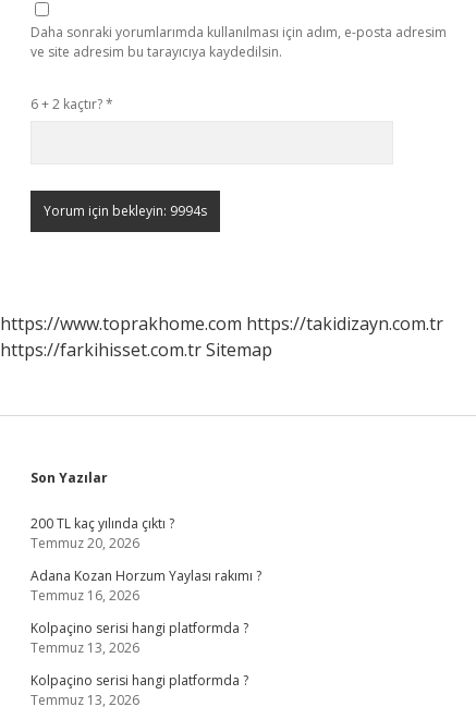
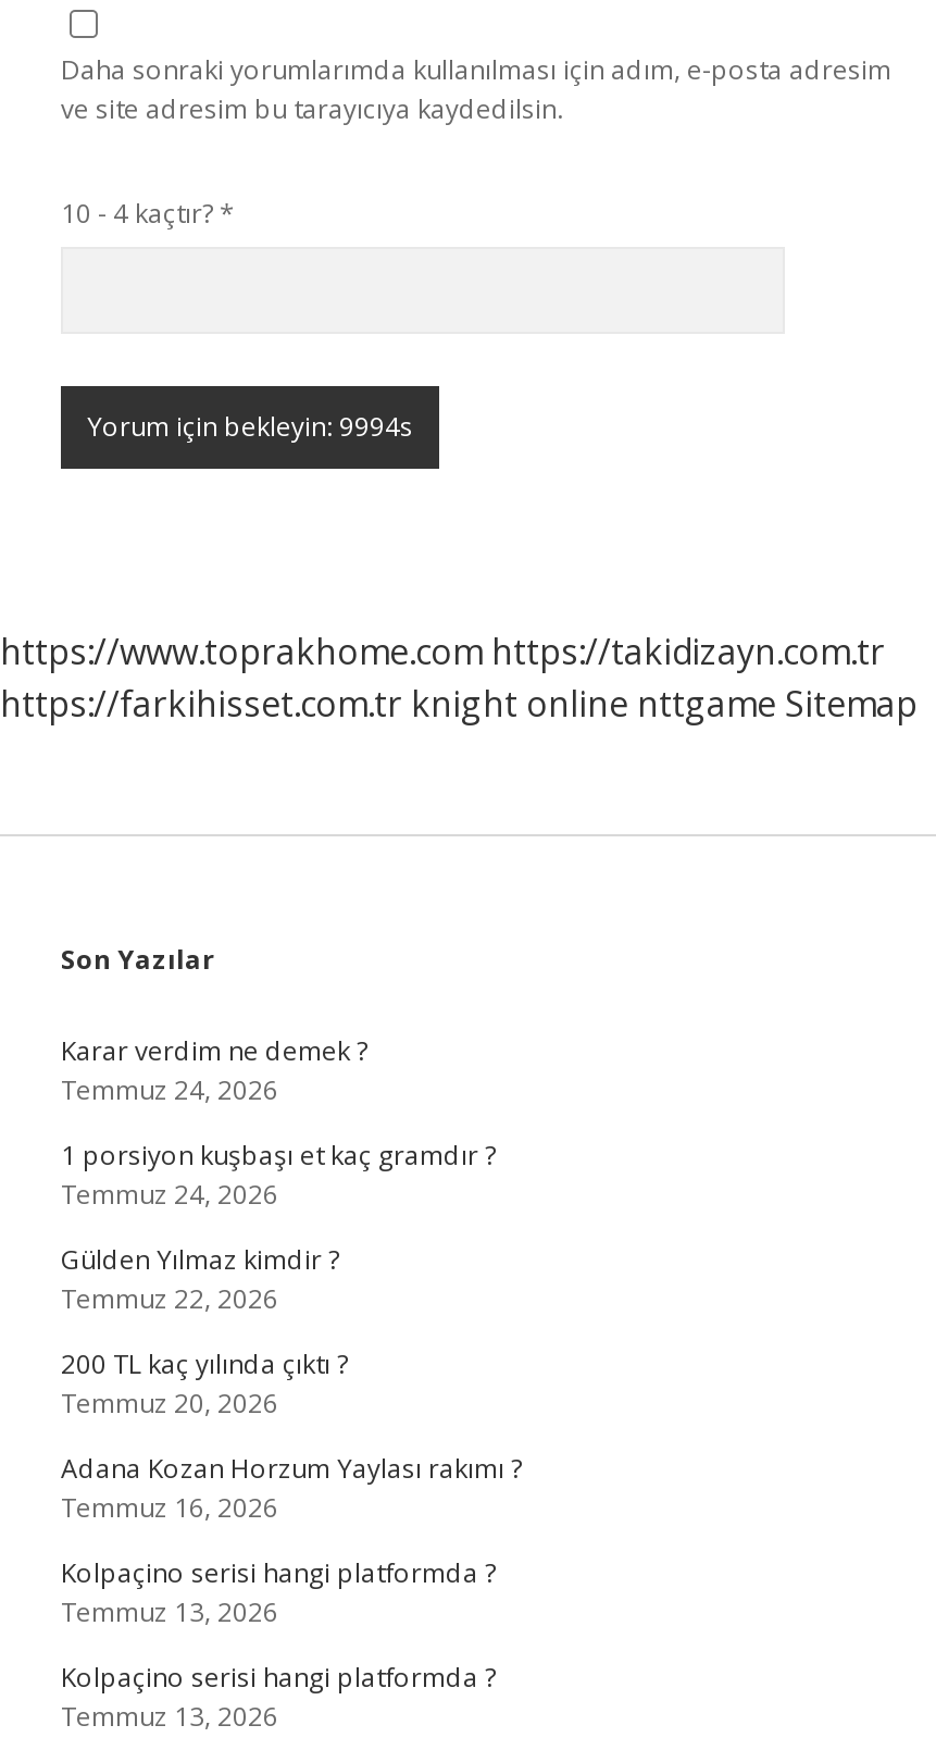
[30,95,113,113] 6 + 2 kaçtır? * -> [61,195,235,232] 10 - 4 kaçtır? *
[0,338,272,362] https://farkihisset.com.tr Sitemap -> [0,680,918,728] https://farkihisset.com.tr knight online nttgame Sitemap
none -> [61,1032,496,1317] Karar verdim ne demek ? | Temmuz 24, 2026 | 1 porsiyon kuşbaşı et kaç gramdır ? | Temmuz 24, 2026 | Gülden Yılmaz kimdir ? | Temmuz 22, 2026

